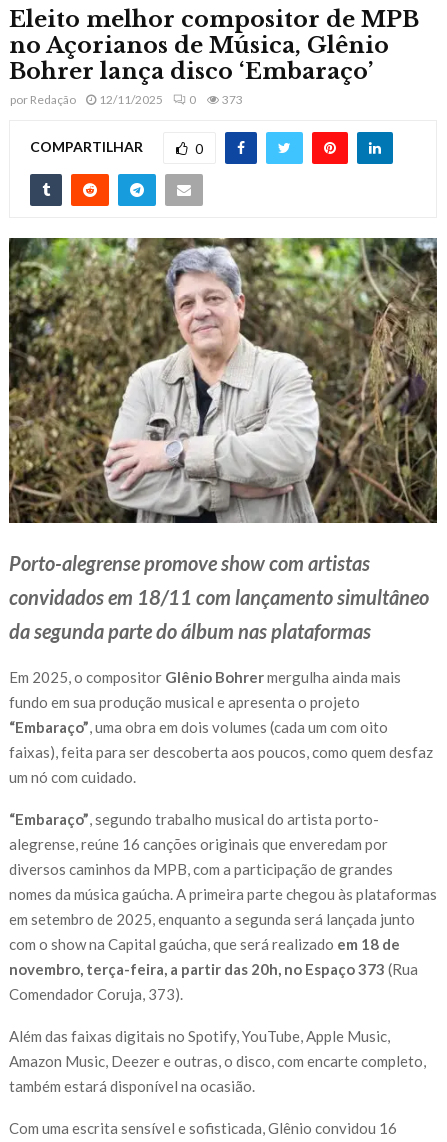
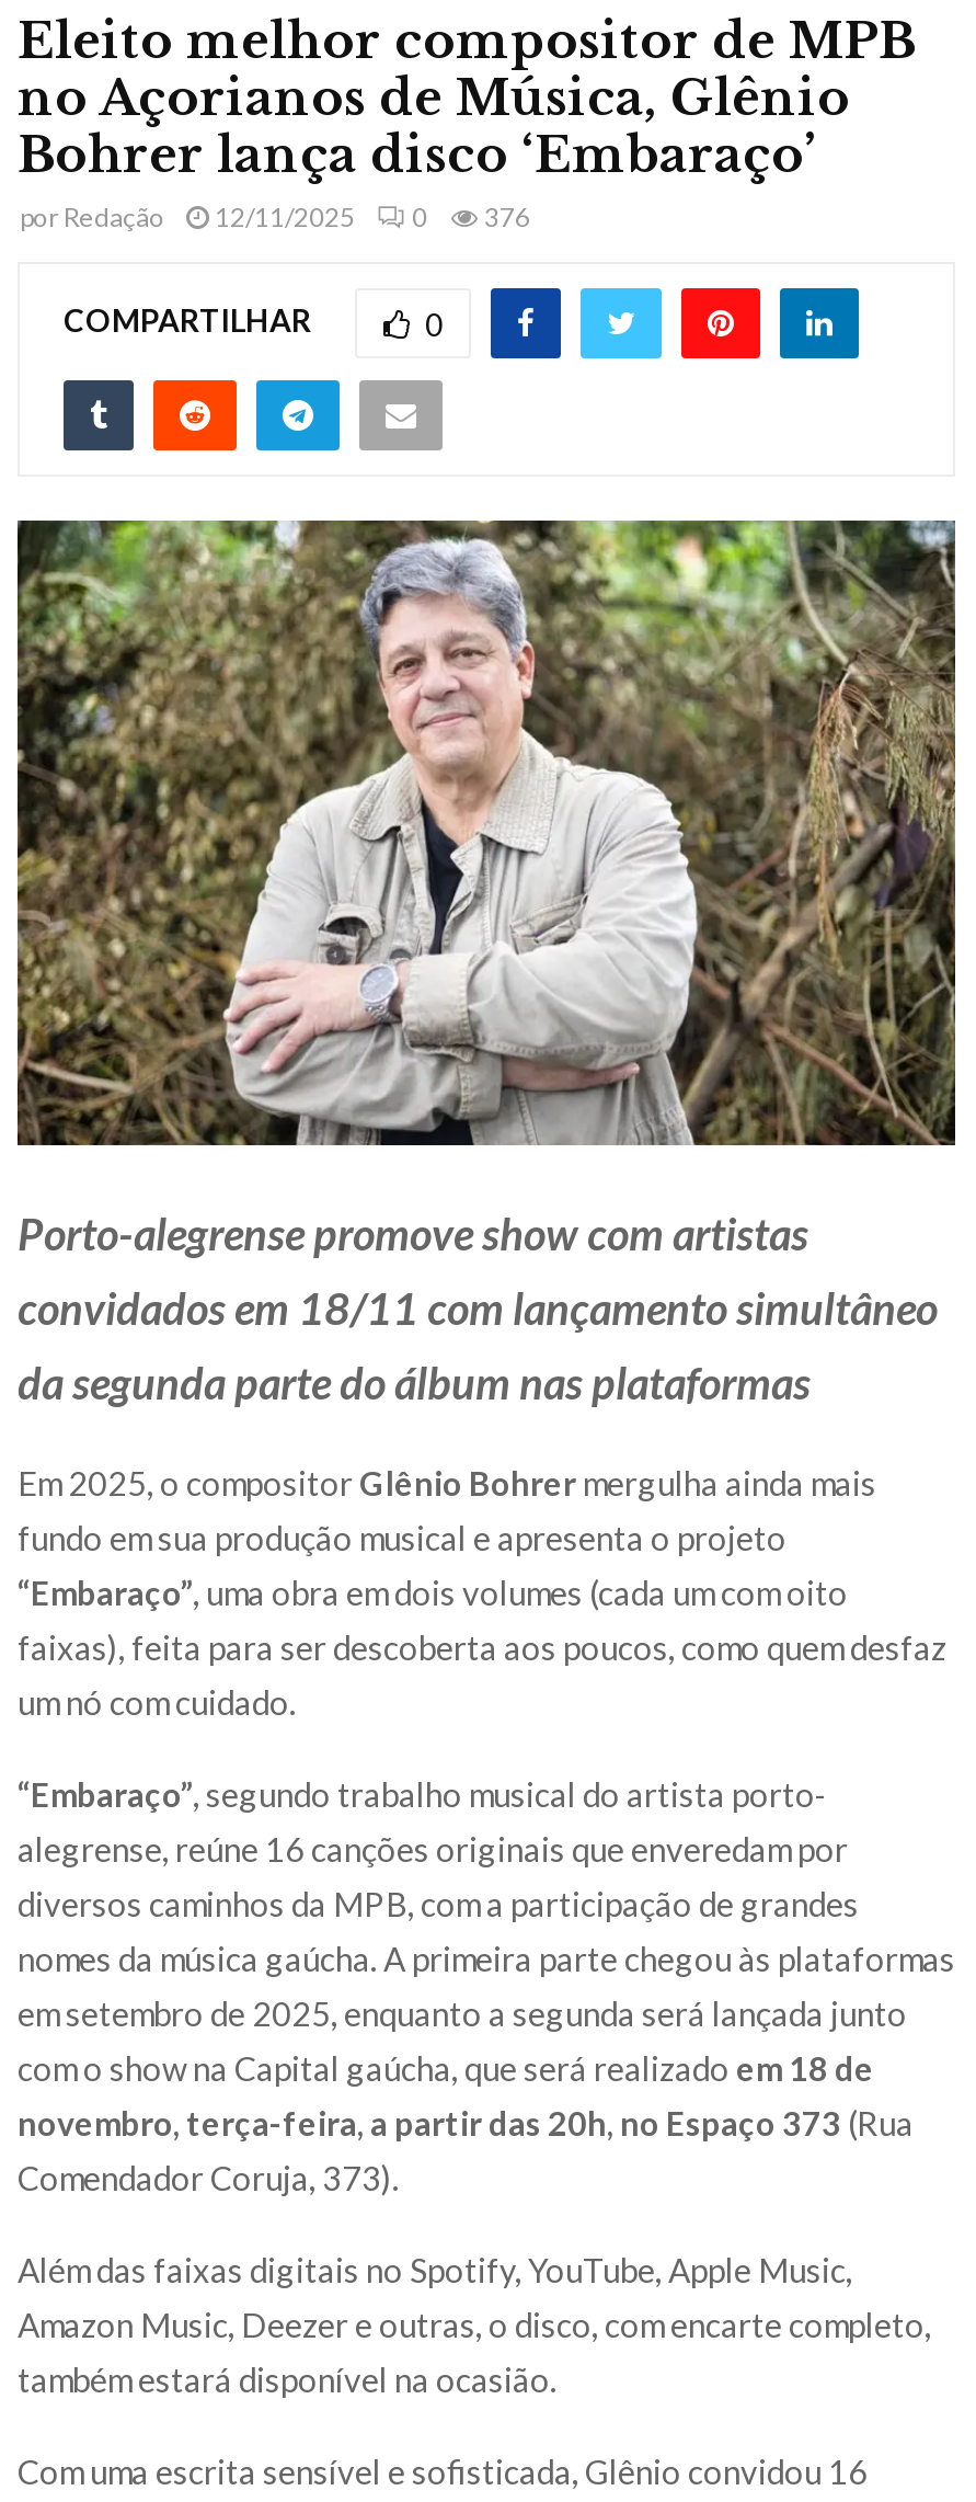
[10,92,243,107] por Redação 12/11/2025 0 373 -> [20,201,530,233] por Redação 12/11/2025 0 376

